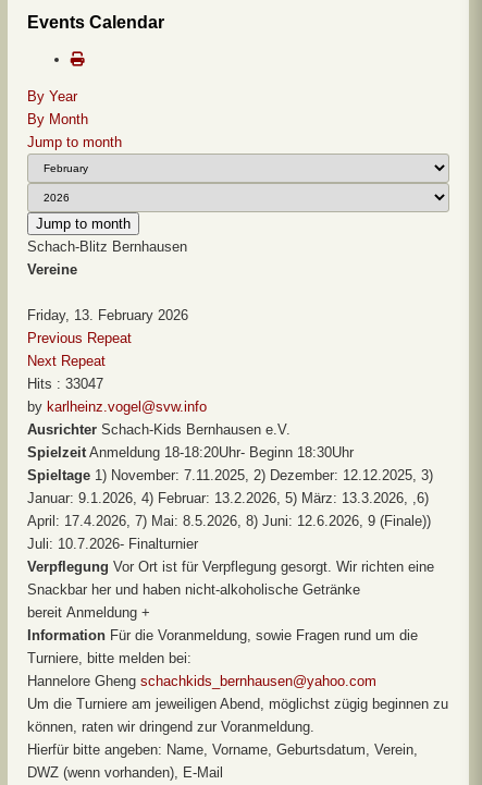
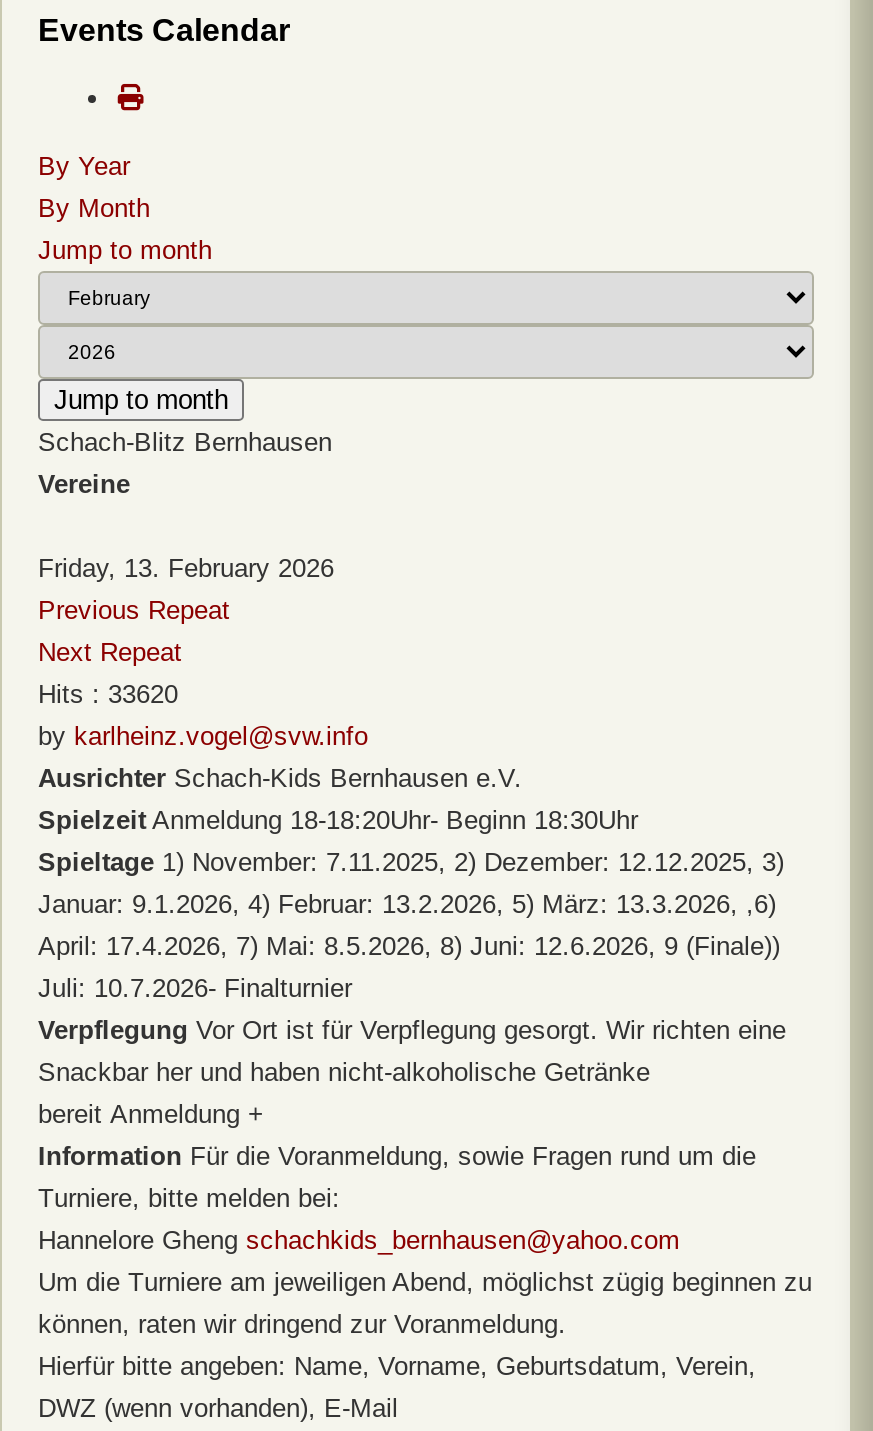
[27,376,103,392] Hits: 33047 -> [38,680,178,710] Hits: 33620

